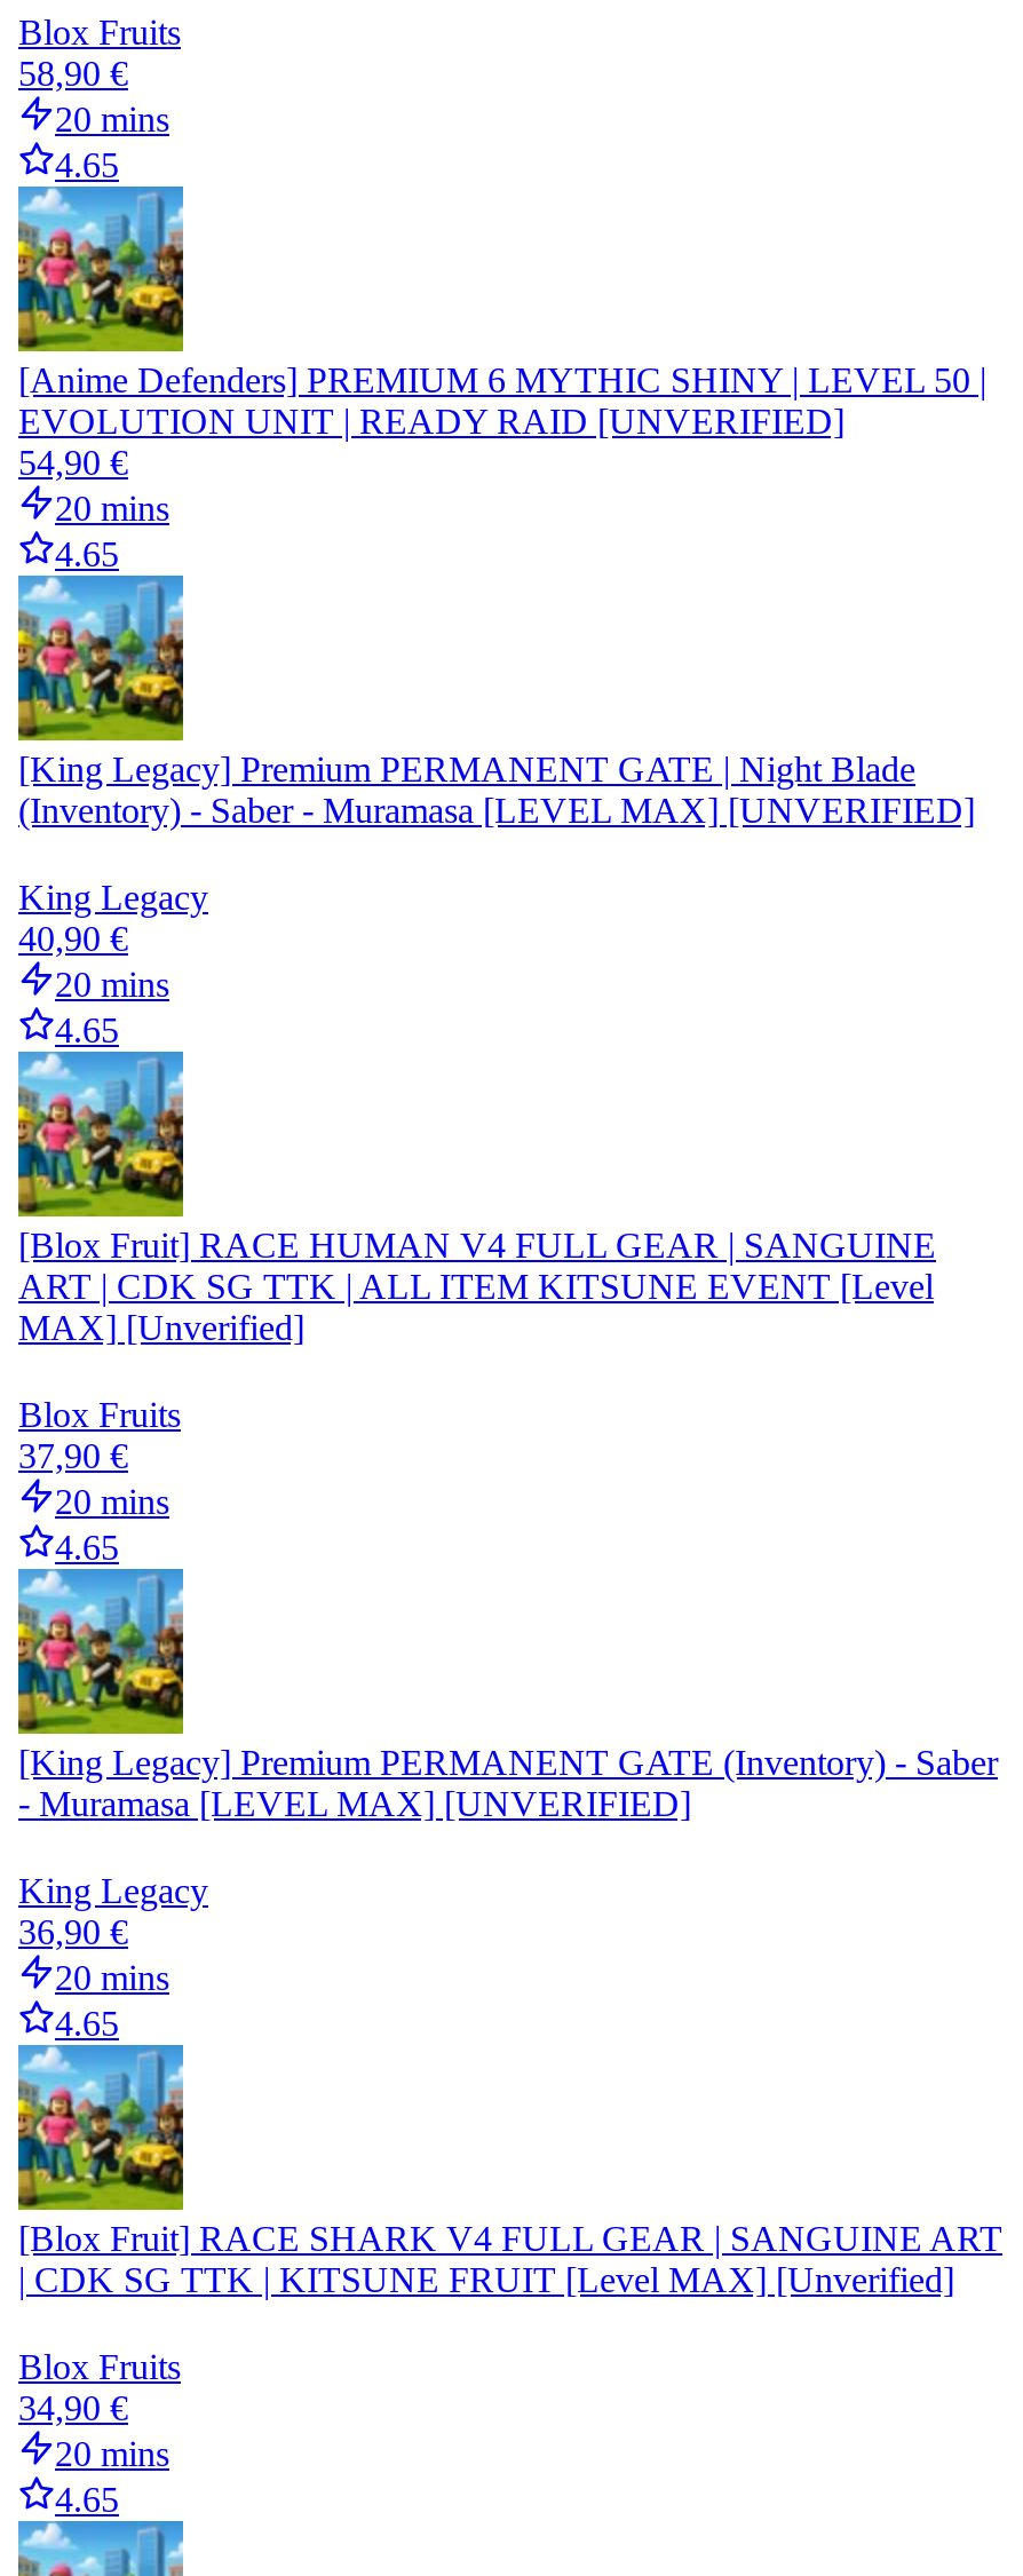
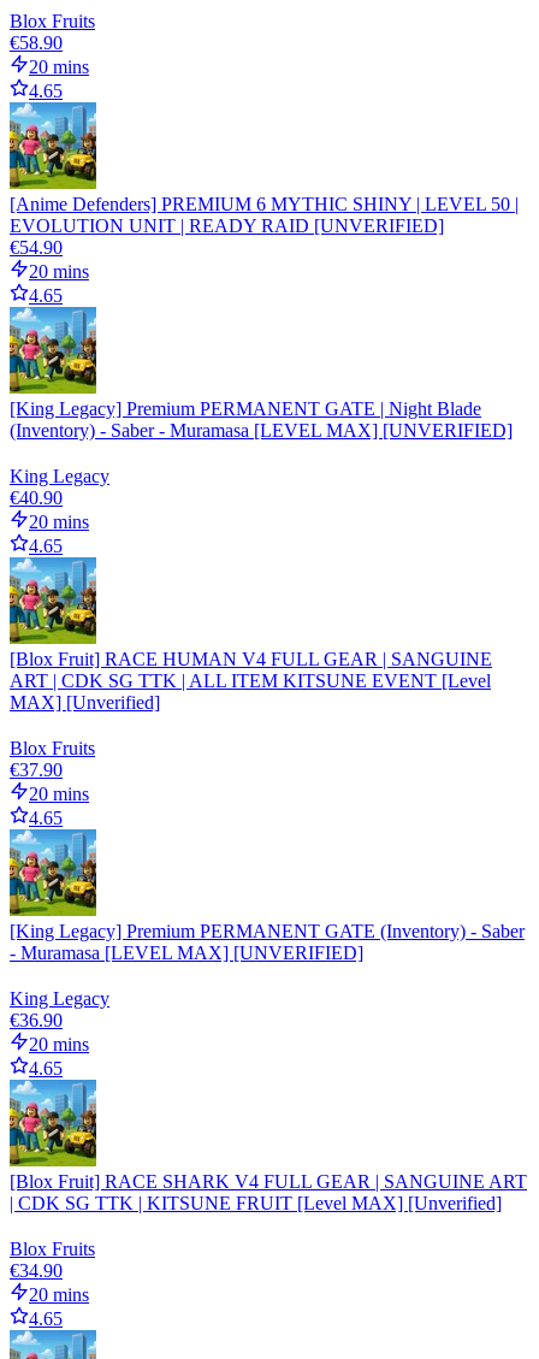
[18,54,128,93] 58,90 € -> [10,33,63,53] €58.90
[18,444,128,482] 54,90 € -> [10,237,63,258] €54.90
[18,920,128,959] 40,90 € -> [10,488,63,508] €40.90
[18,1437,128,1476] 37,90 € -> [10,760,63,780] €37.90
[18,1913,128,1952] 36,90 € -> [10,1010,63,1031] €36.90
[18,2389,128,2428] 34,90 € -> [10,1261,63,1281] €34.90

